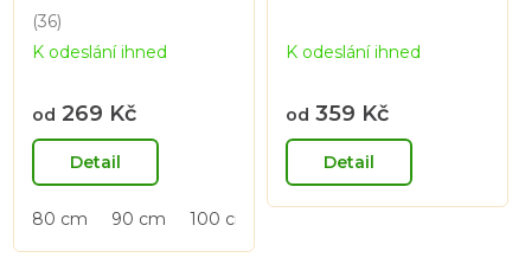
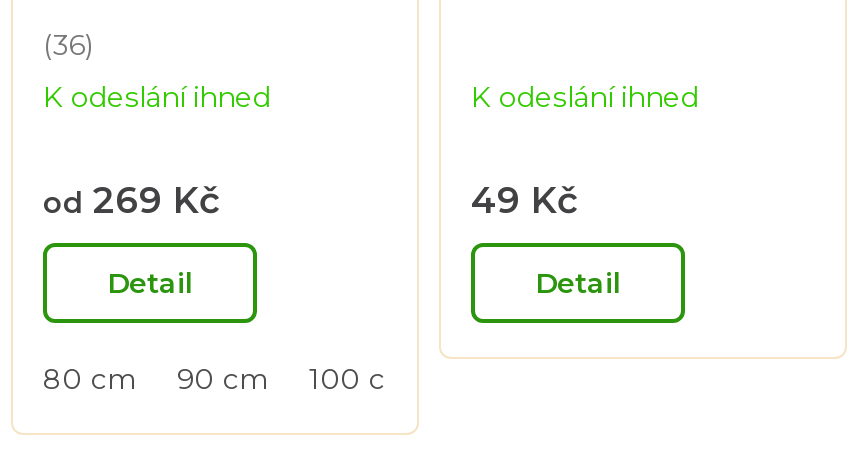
[286,100,389,126] od 359 Kč -> [471,178,577,222] 49 Kč

